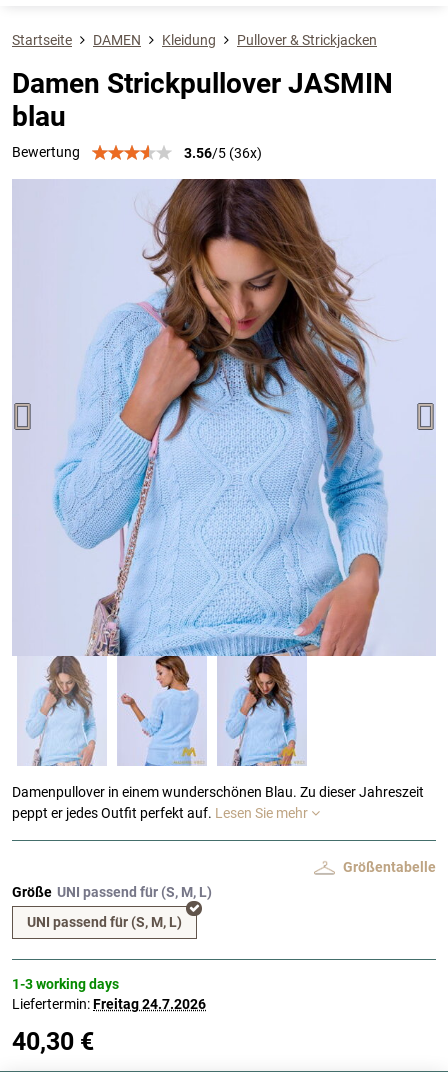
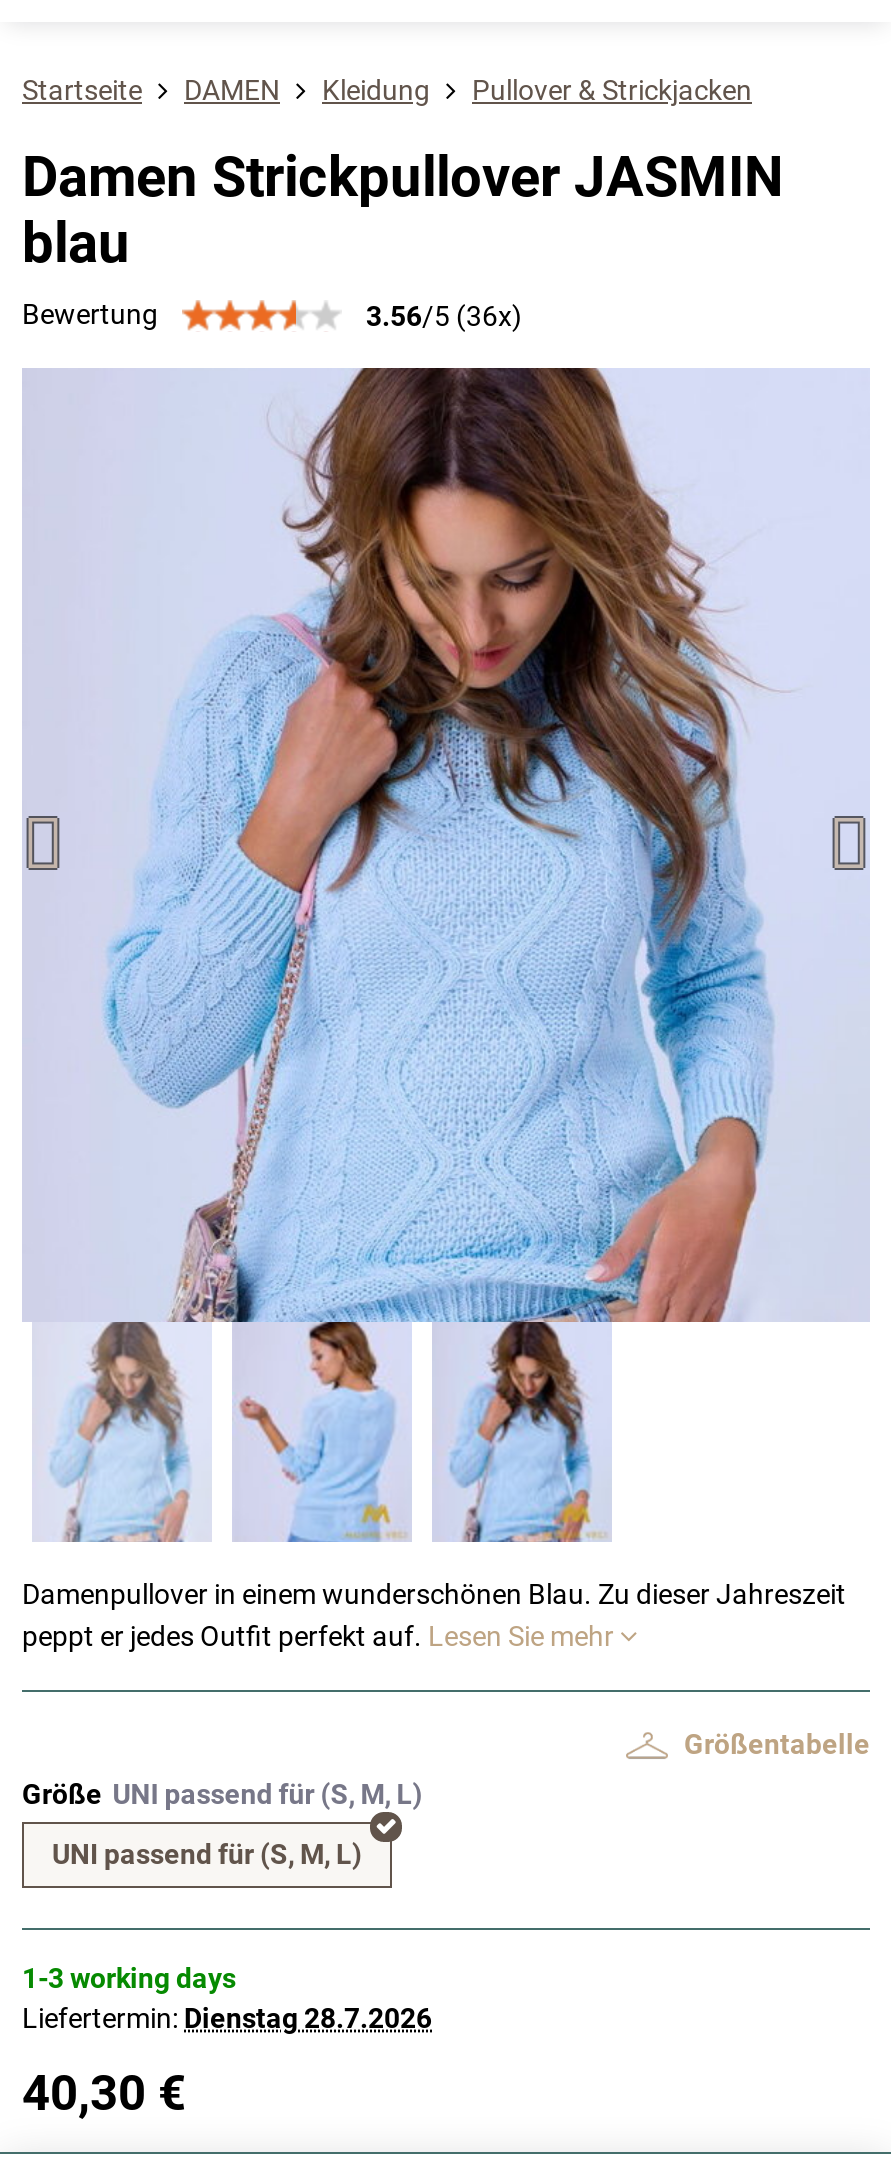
[12,996,206,1012] Liefertermin: Freitag 24.7.2026 -> [22,2002,432,2034] Liefertermin: Dienstag 28.7.2026

